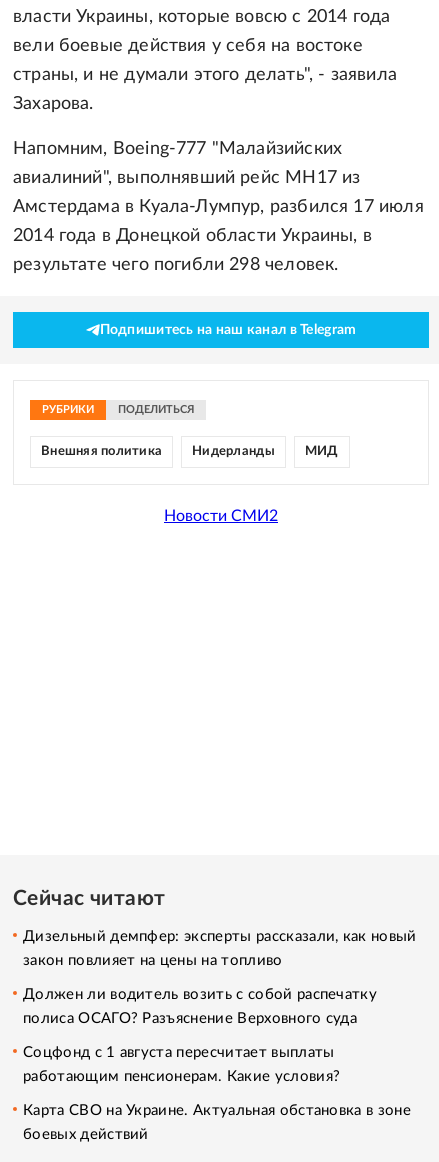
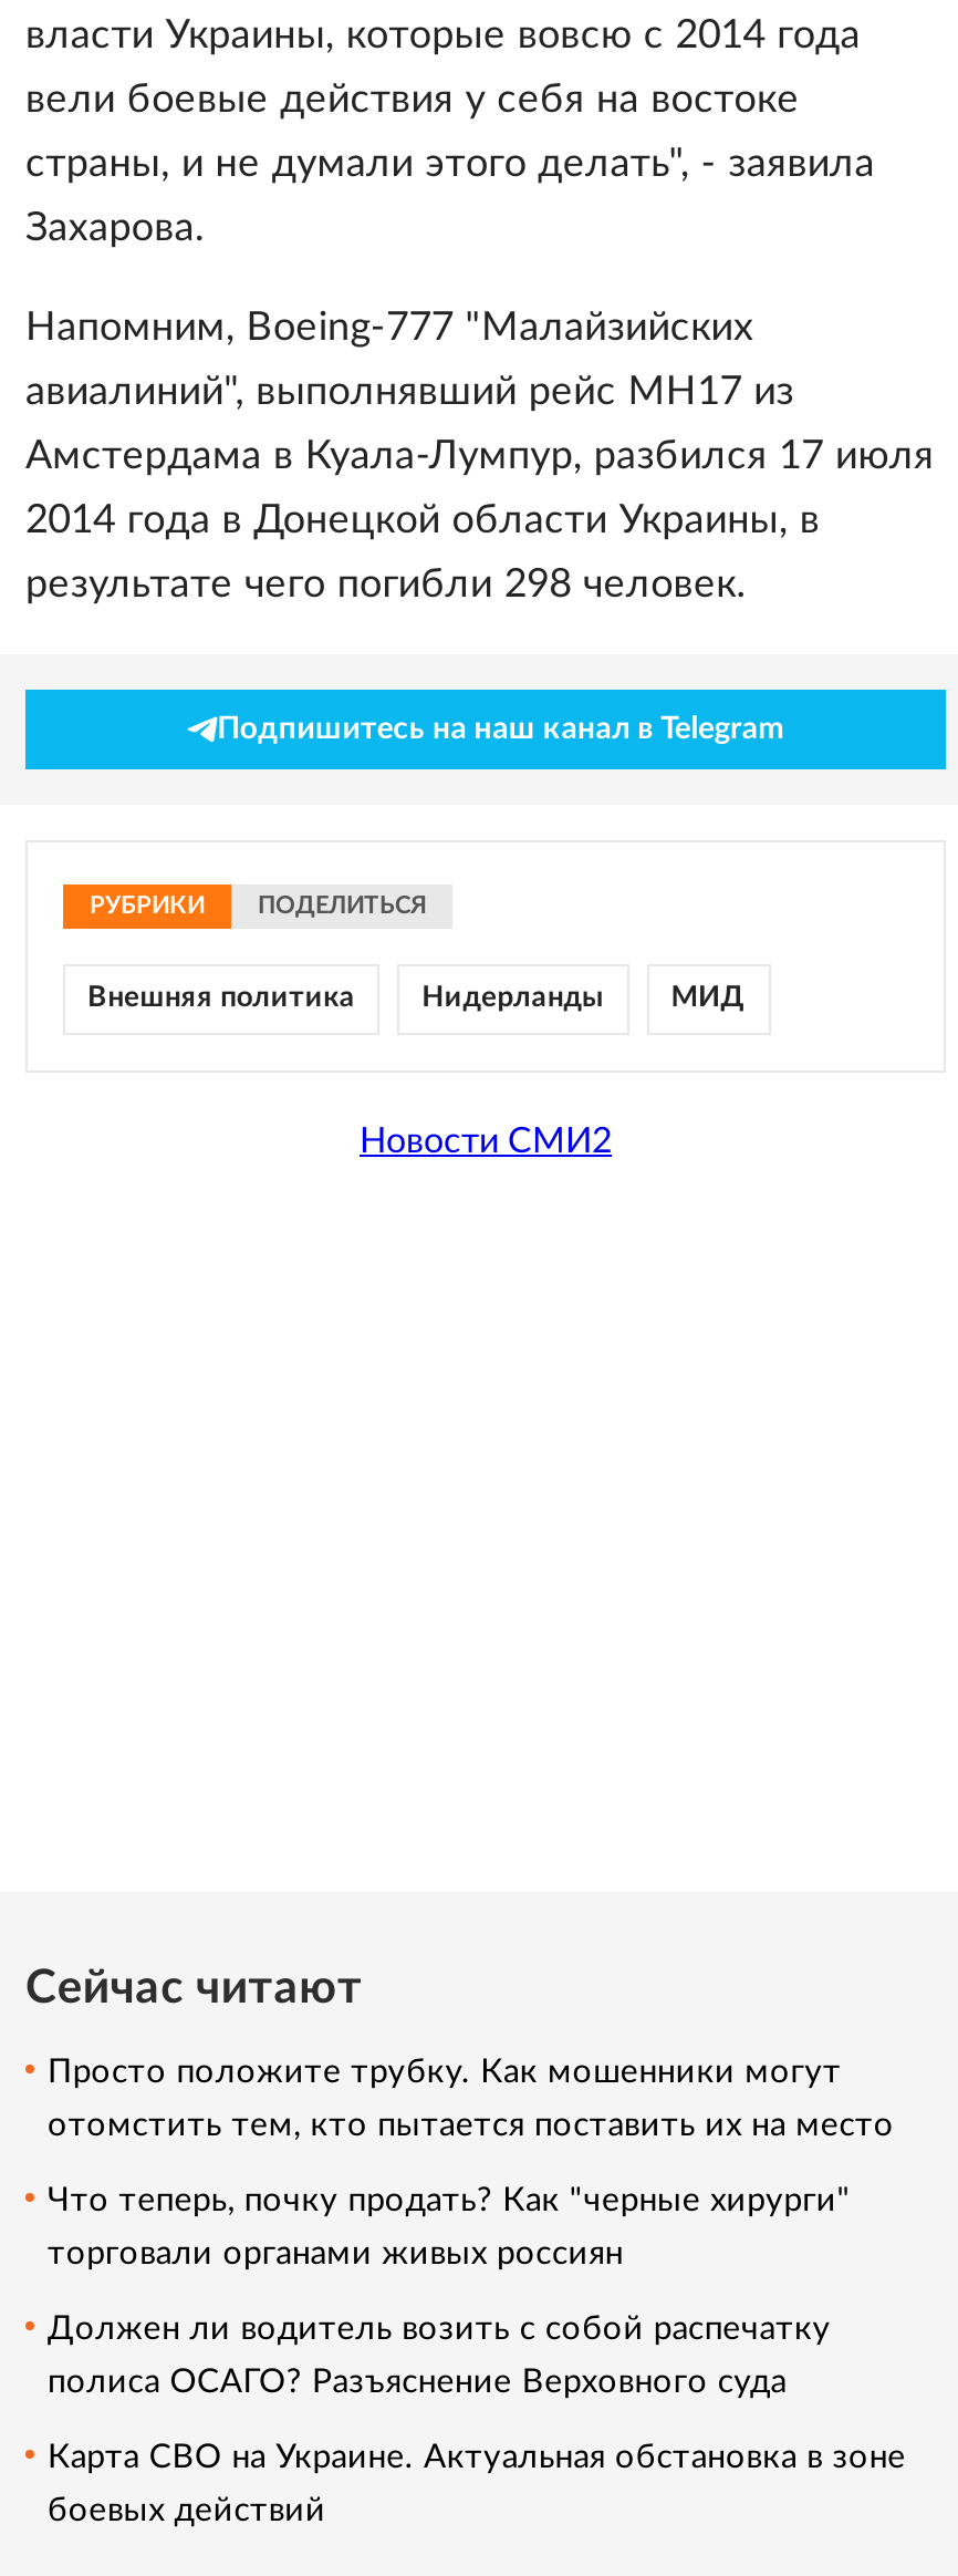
[23,928,417,967] Дизельный демпфер: эксперты рассказали, как новый | закон повлияет на цены на топливо -> [48,2055,894,2269] Просто положите трубку. Как мошенники могут | отомстить тем, кто пытается поставить их на место | Что теперь, почку продать? Как "черные хирурги" | торговали органами живых россиян
moved [23,986,377,1025] -> [48,2311,831,2398]: Должен ли водитель возить с собой распечатку | полиса ОСАГО? Разъяснение Верховного суда
[23,1044,340,1083] Соцфонд с 1 августа пересчитает выплаты | работающим пенсионерам. Какие условия? -> none

